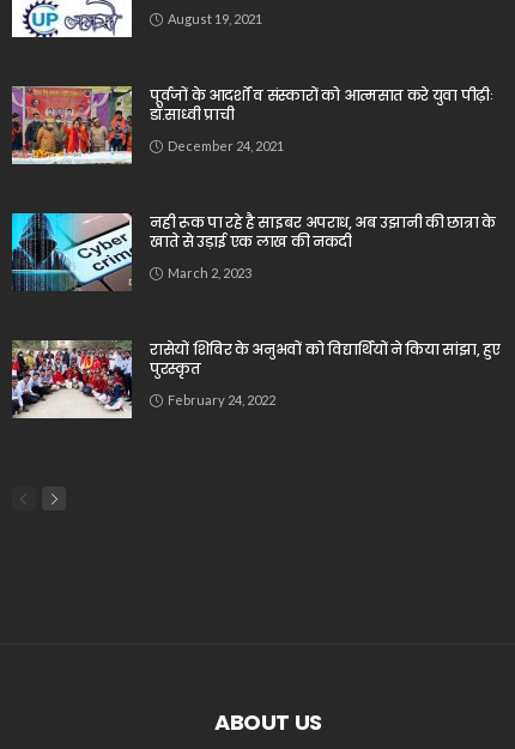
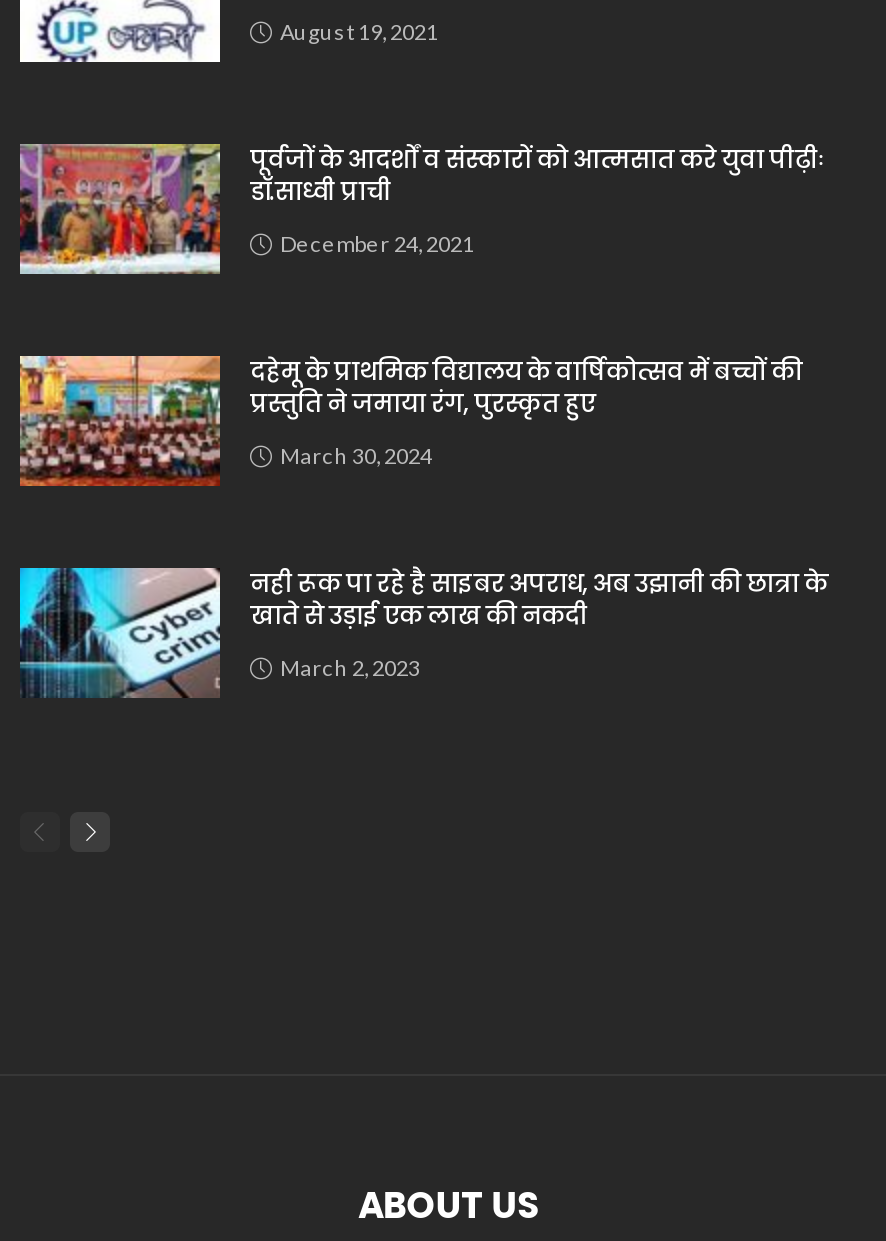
none -> [18,354,802,488] [image] | दहेमू के प्राथमिक विद्यालय के वार्षिकोत्सव में बच्चों की | प्रस्तुति ने जमाया रंग, पुरस्कृत हुए | March 30, 2024
moved [10,211,495,292] -> [16,564,827,700]: [image] | नही रूक पा रहे है साइबर अपराध, अब उझानी की छात्रा के | खाते से उड़ाई एक लाख की नकदी | March 2, 2023
[11,339,501,419] [image] | रासेयों शिविर के अनुभवों को विद्यार्थियों ने किया सांझा, हुए | पुरस्कृत | February 24, 2022 -> none

